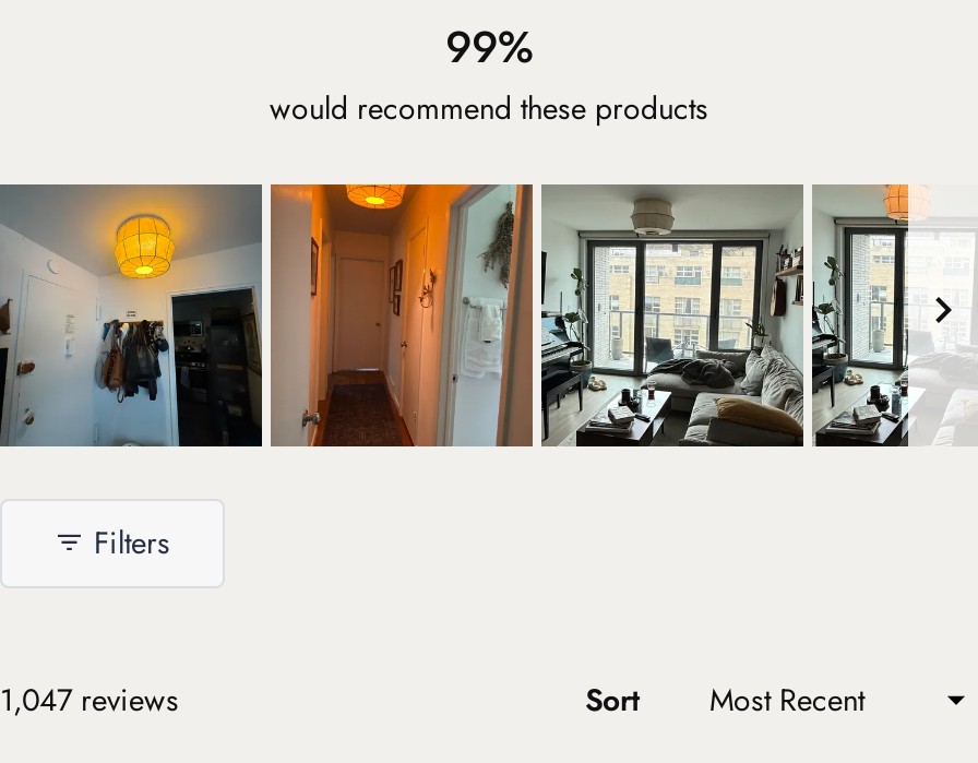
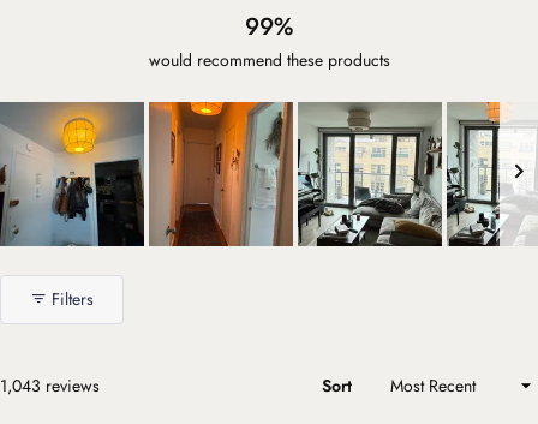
[0,679,179,722] 1,047 reviews -> [0,374,100,398] 1,043 reviews

